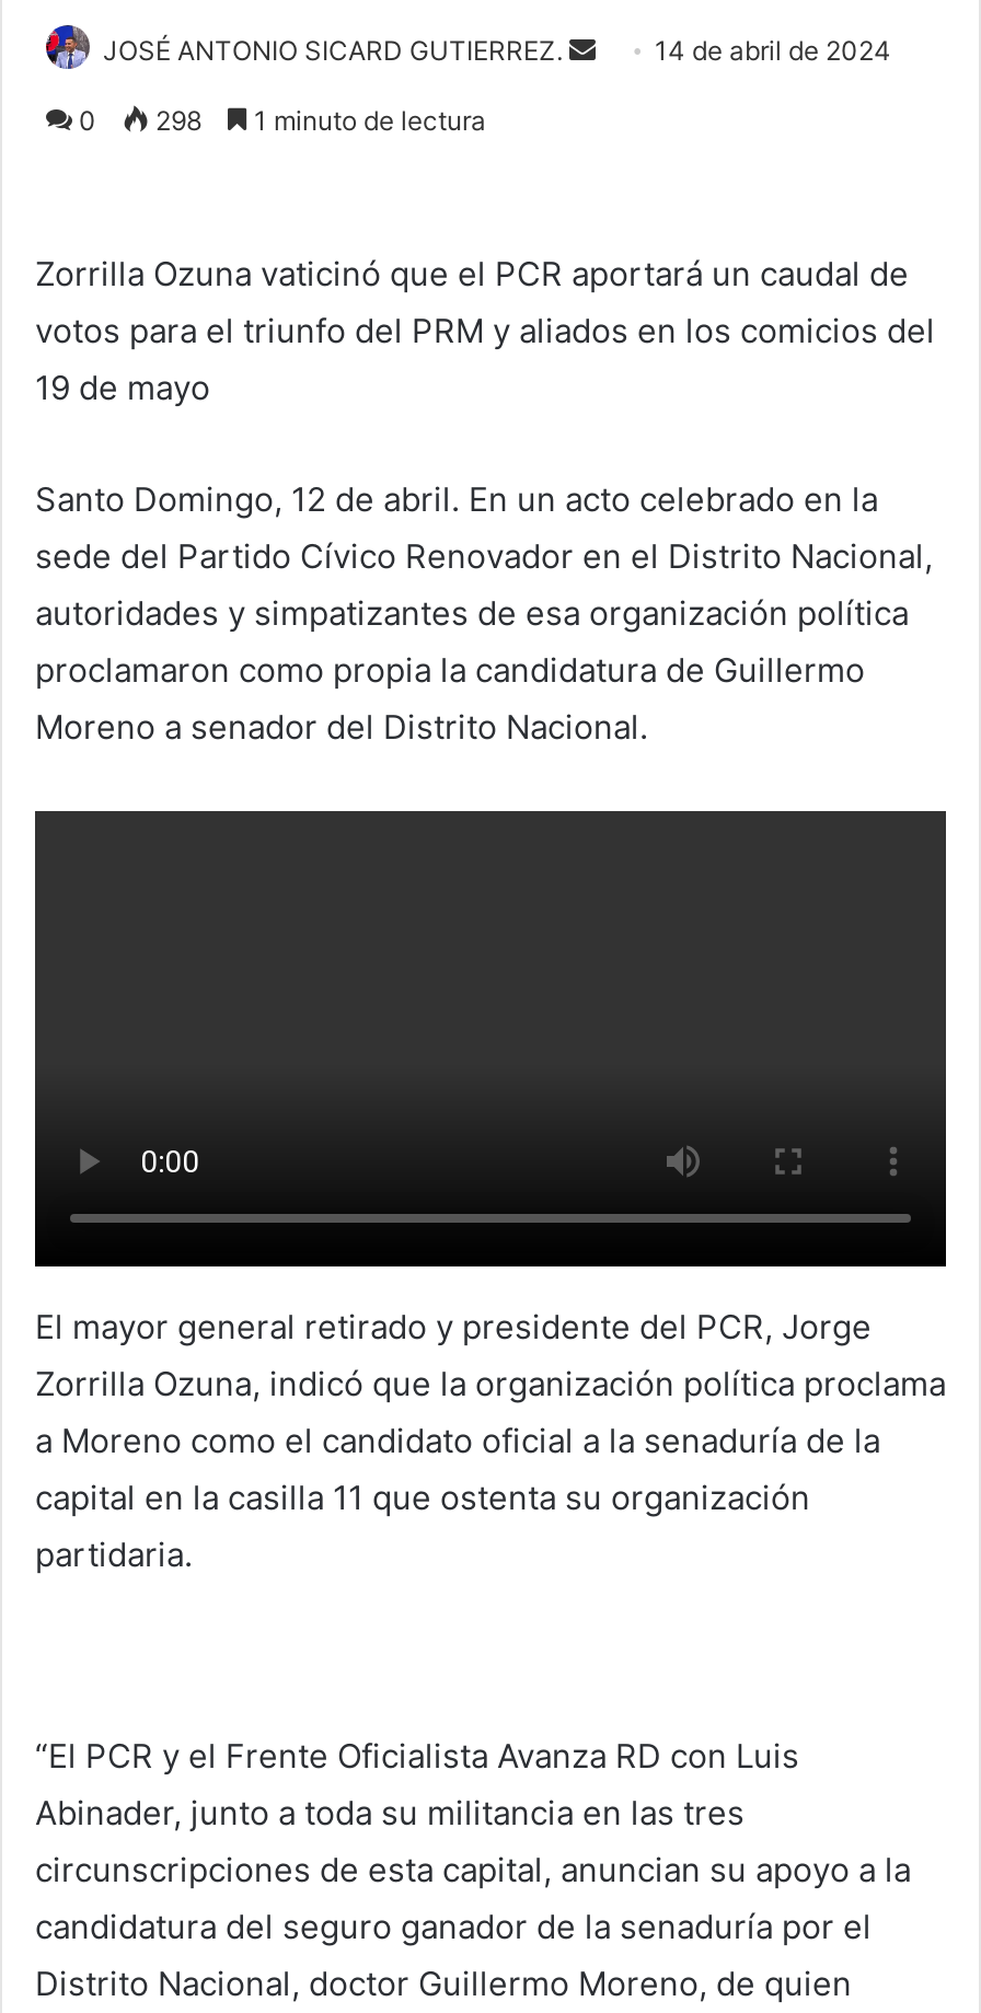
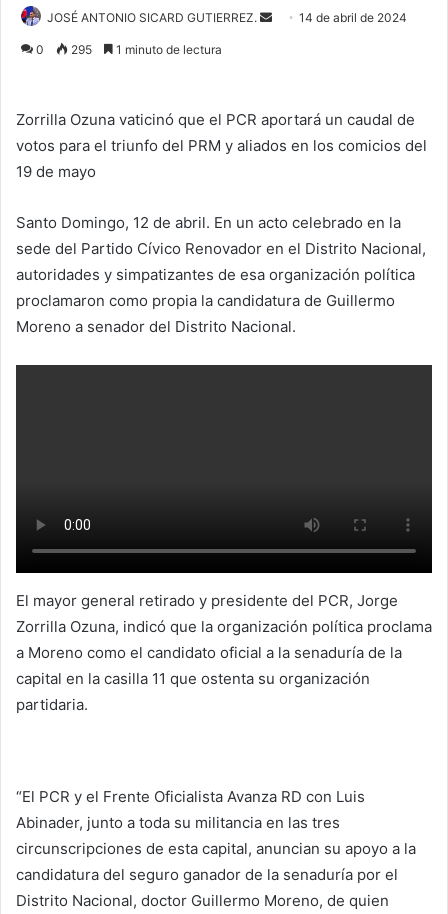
[79,104,486,137] 0 298 1 minuto de lectura -> [36,42,222,57] 0 295 1 minuto de lectura

